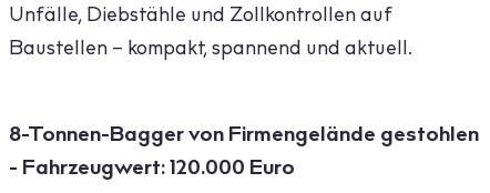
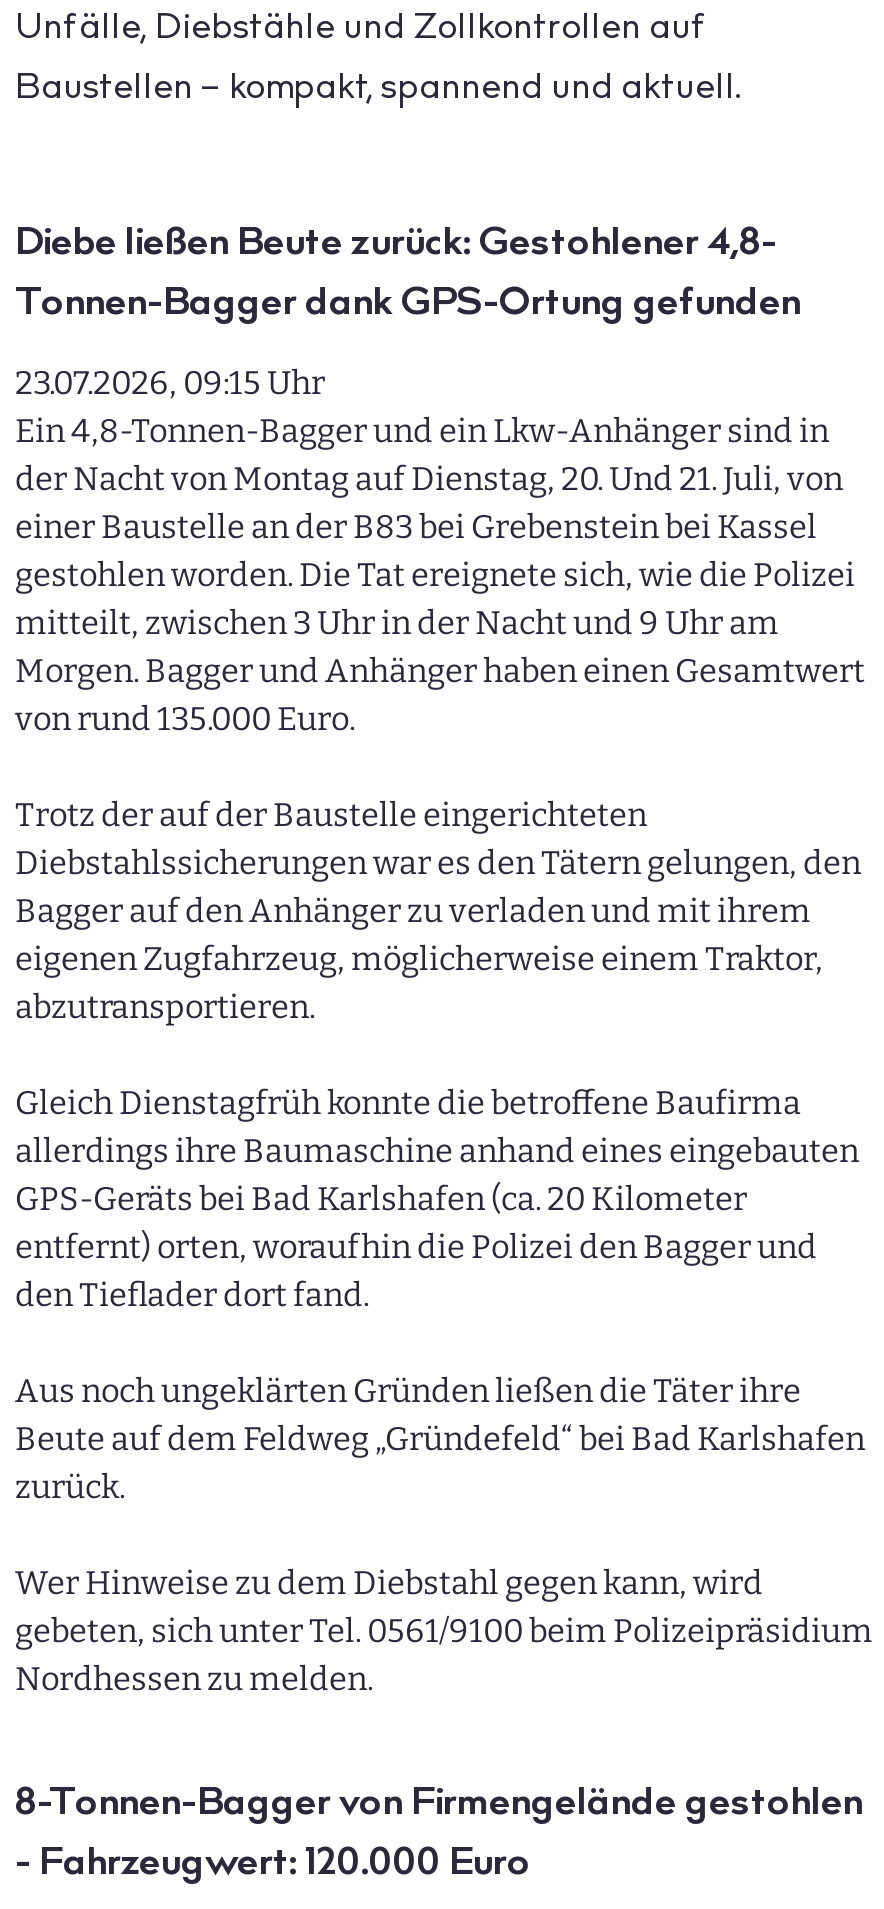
none -> [15,220,873,1698] Diebe ließen Beute zurück: Gestohlener 4,8- | Tonnen-Bagger dank GPS-Ortung gefunden | 23.07.2026, 09:15 Uhr | Ein 4,8-Tonnen-Bagger und ein Lkw-Anhänger sind in | der Nacht von Montag auf Dienstag, 20. Und 21. Juli, von | einer Baustelle an der B83 bei Grebenstein bei Kassel | gestohlen worden. Die Tat ereignete sich, wie die Polizei | mitteilt, zwischen 3 Uhr in der Nacht und 9 Uhr am | Morgen. Bagger und Anhänger haben einen Gesamtwert | von rund 135.000 Euro. | Trotz der auf der Baustelle eingerichteten | Diebstahlssicherungen war es den Tätern gelungen, den | Bagger auf den Anhänger zu verladen und mit ihrem | eigenen Zugfahrzeug, möglicherweise einem Traktor, | abzutransportieren. | Gleich Dienstagfrüh konnte die betroffene Baufirma | allerdings ihre Baumaschine anhand eines eingebauten | GPS-Geräts bei Bad Karlshafen (ca. 20 Kilometer | entfernt) orten, woraufhin die Polizei den Bagger und | den Tieflader dort fand. | Aus noch ungeklärten Gründen ließen die Täter ihre | Beute auf dem Feldweg „Gründefeld“ bei Bad Karlshafen | zurück. | Wer Hinweise zu dem Diebstahl gegen kann, wird | gebeten, sich unter Tel. 0561/9100 beim Polizeipräsidium | Nordhessen zu melden.

